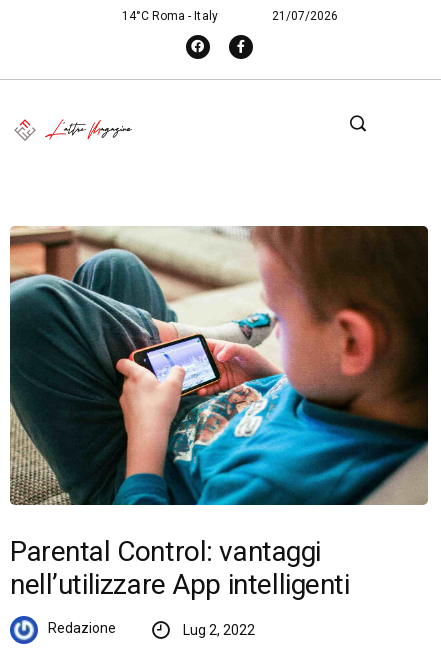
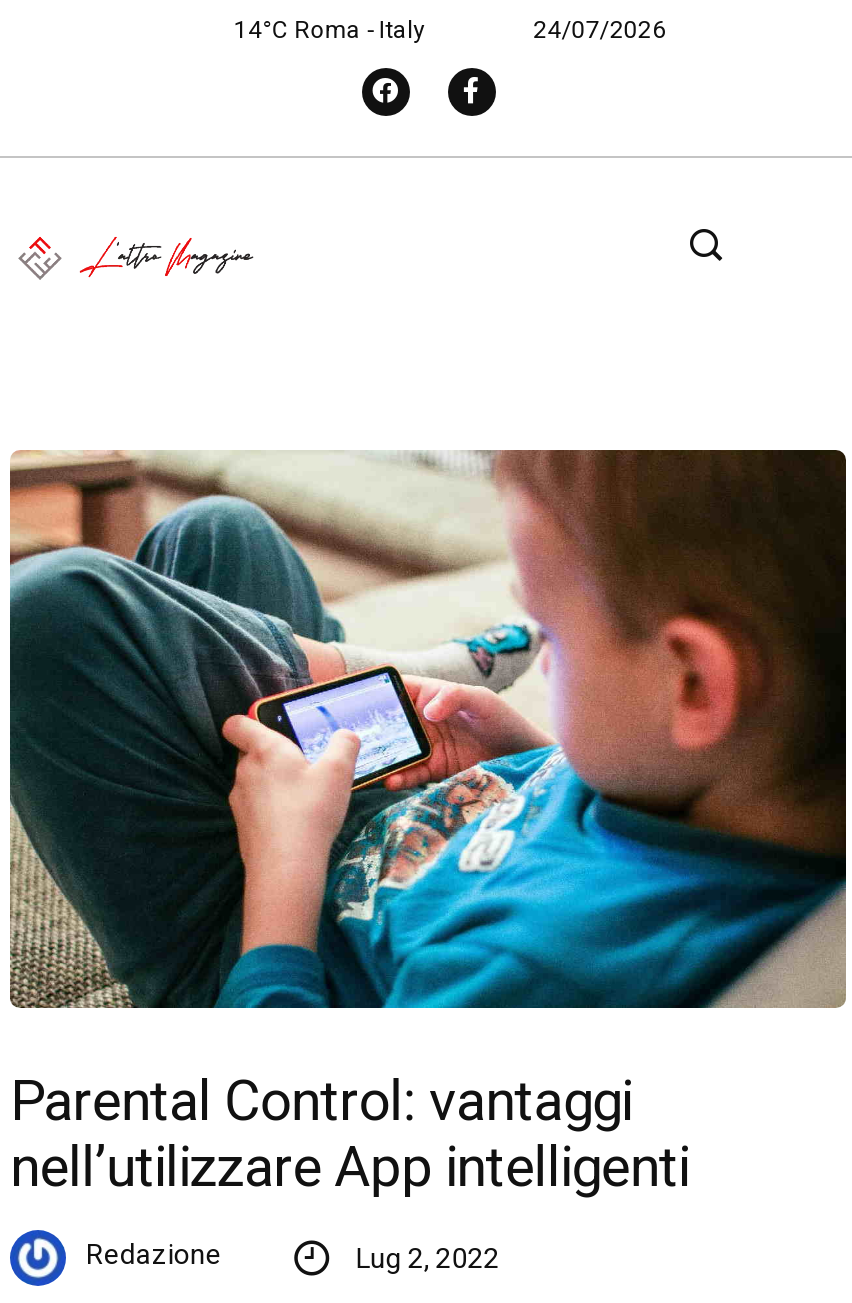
[272,9,338,23] 21/07/2026 -> [533,16,666,44] 24/07/2026

